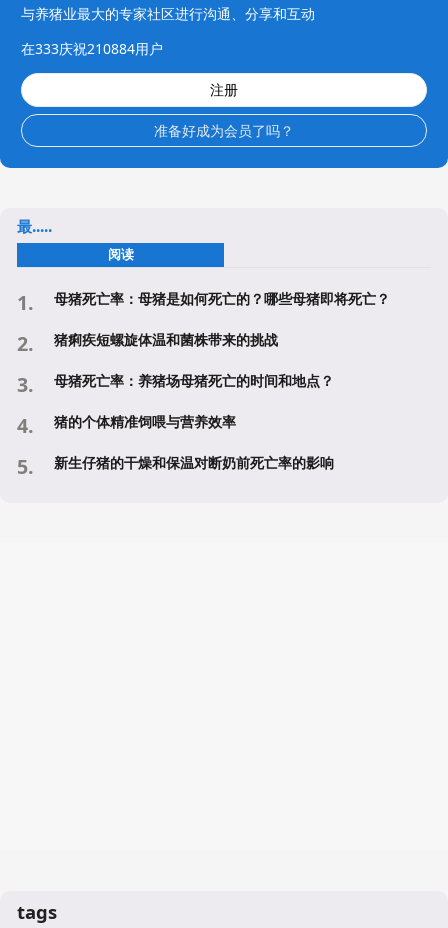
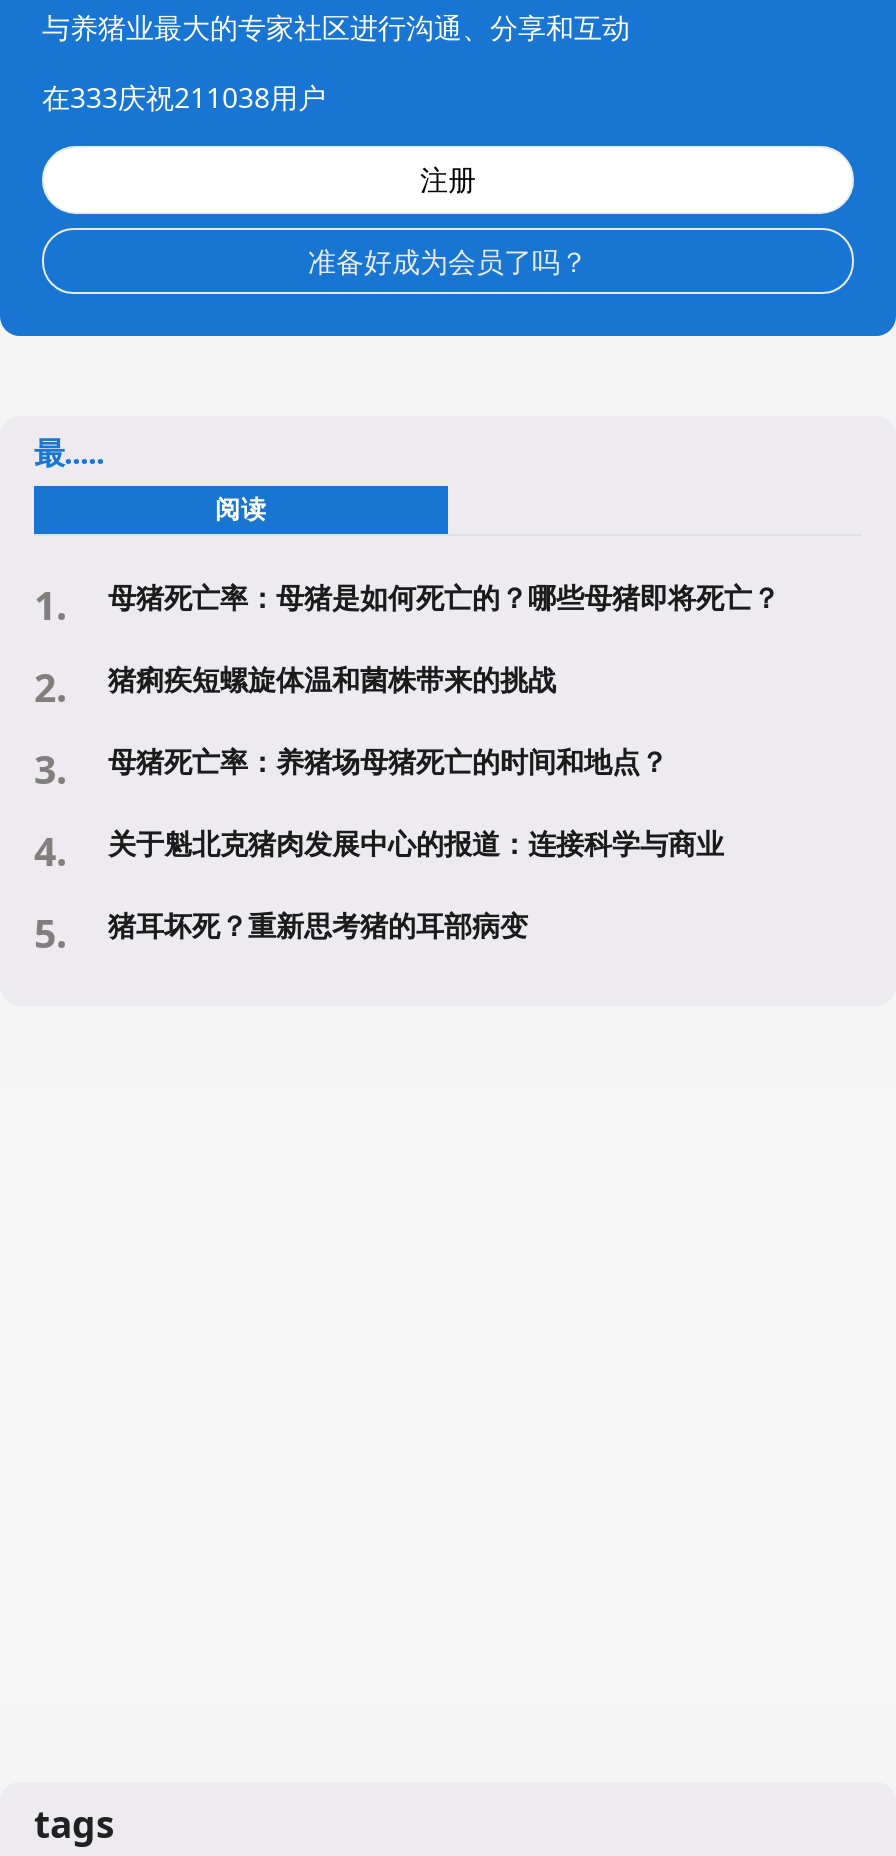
[21,39,163,58] 在333庆祝210884用户 -> [42,78,326,116] 在333庆祝211038用户
[54,412,236,431] 猪的个体精准饲喂与营养效率 -> [108,824,724,862] 关于魁北克猪肉发展中心的报道：连接科学与商业
[54,453,334,472] 新生仔猪的干燥和保温对断奶前死亡率的影响 -> [108,906,528,944] 猪耳坏死？重新思考猪的耳部病变

